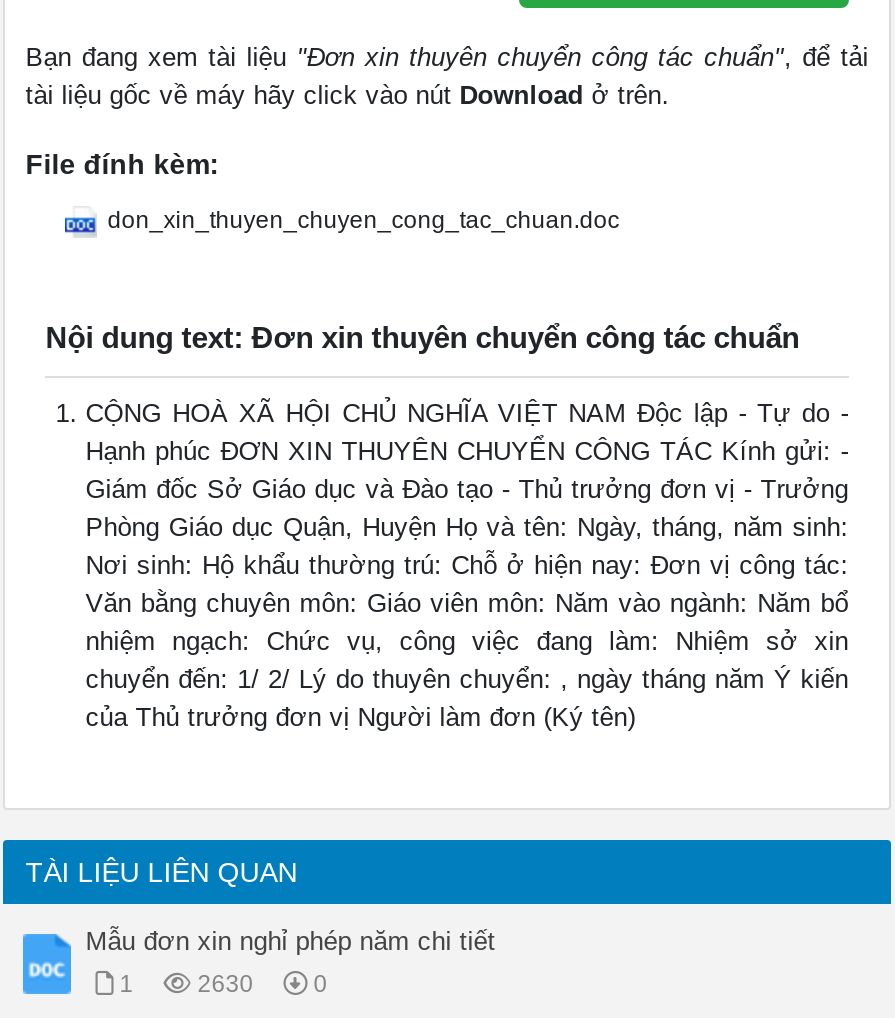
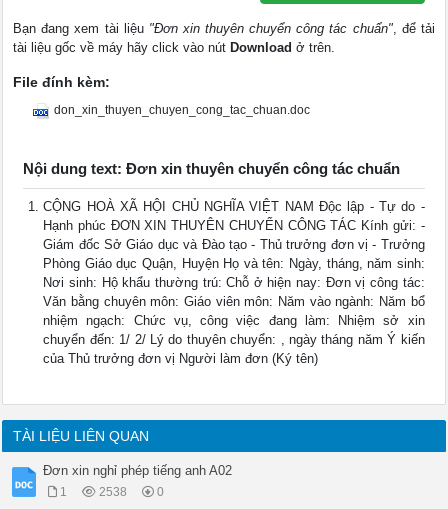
[85,926,495,956] Mẫu đơn xin nghỉ phép năm chi tiết -> [43,463,232,478] Đơn xin nghỉ phép tiếng anh A02
[197,970,253,998] 2630 -> [99,485,127,499] 2538

